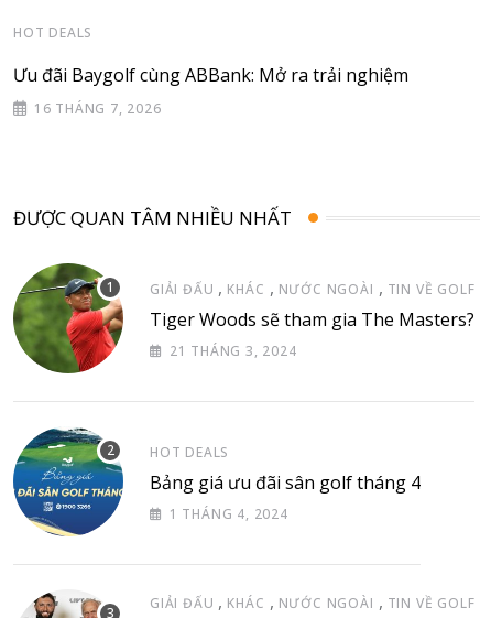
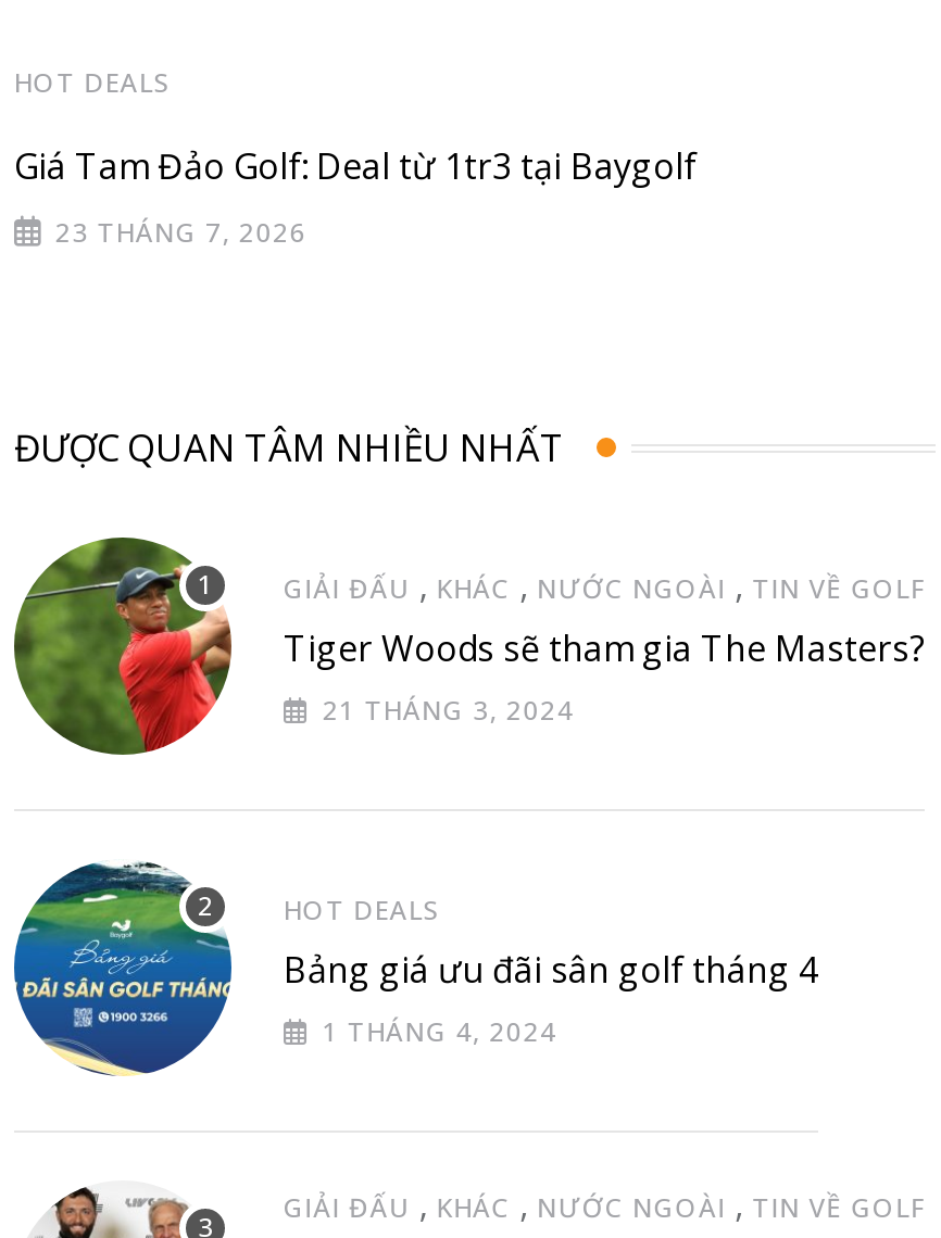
[13,63,408,87] Ưu đãi Baygolf cùng ABBank: Mở ra trải nghiệm -> [14,144,697,191] Giá Tam Đảo Golf: Deal từ 1tr3 tại Baygolf
[34,99,161,118] 16 THÁNG 7, 2026 -> [55,215,307,252] 23 THÁNG 7, 2026

